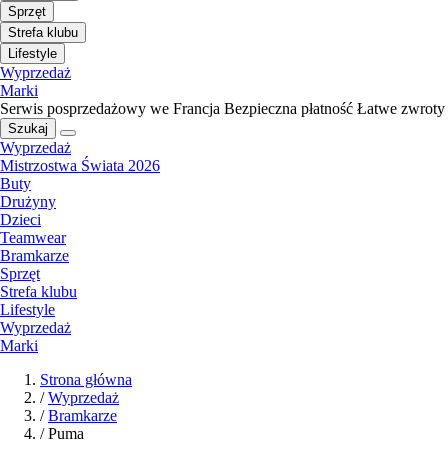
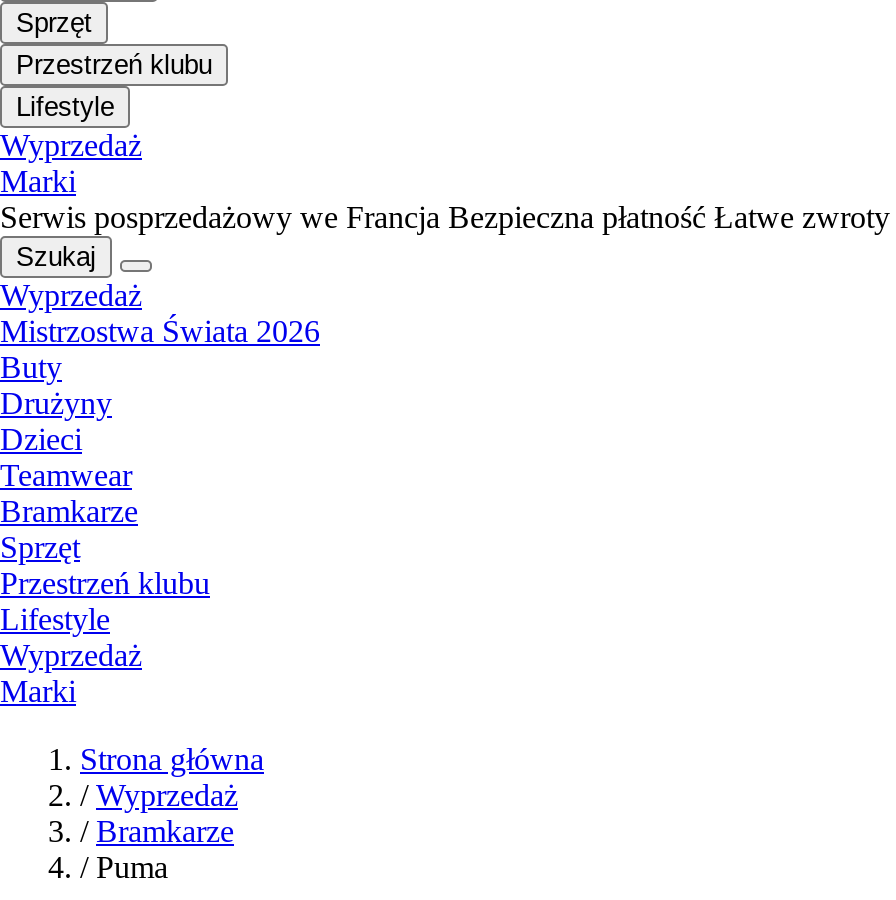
[8,25,78,40] Strefa klubu -> [16,51,212,81] Przestrzeń klubu
[0,283,77,300] Strefa klubu -> [0,567,210,601] Przestrzeń klubu

